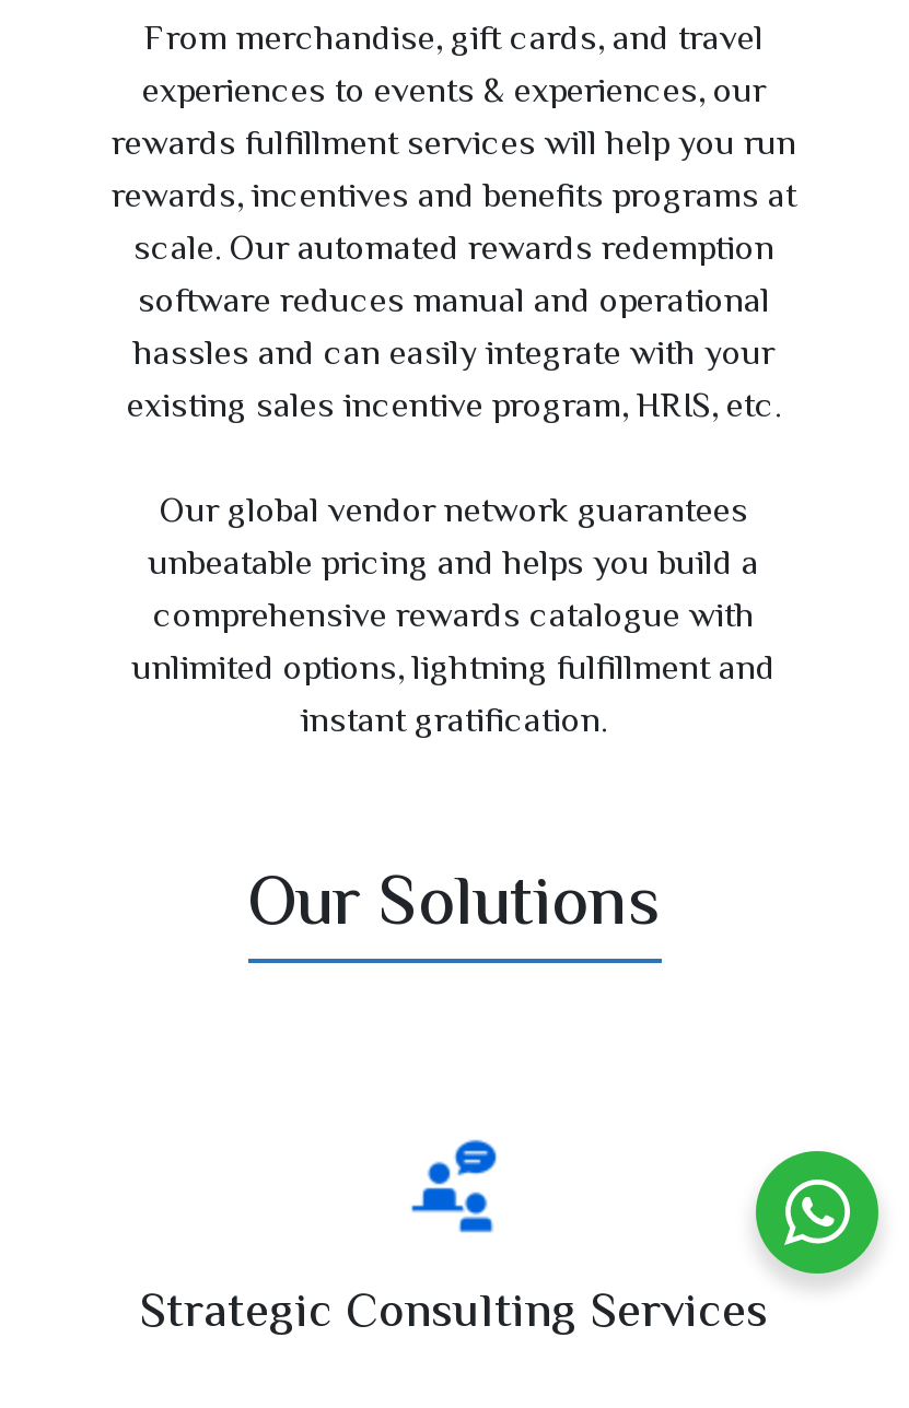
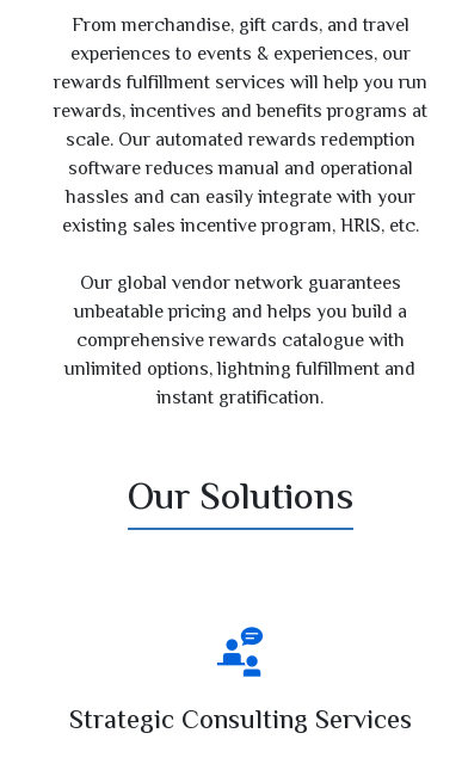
[751,1148,883,1288] [image] -> none

